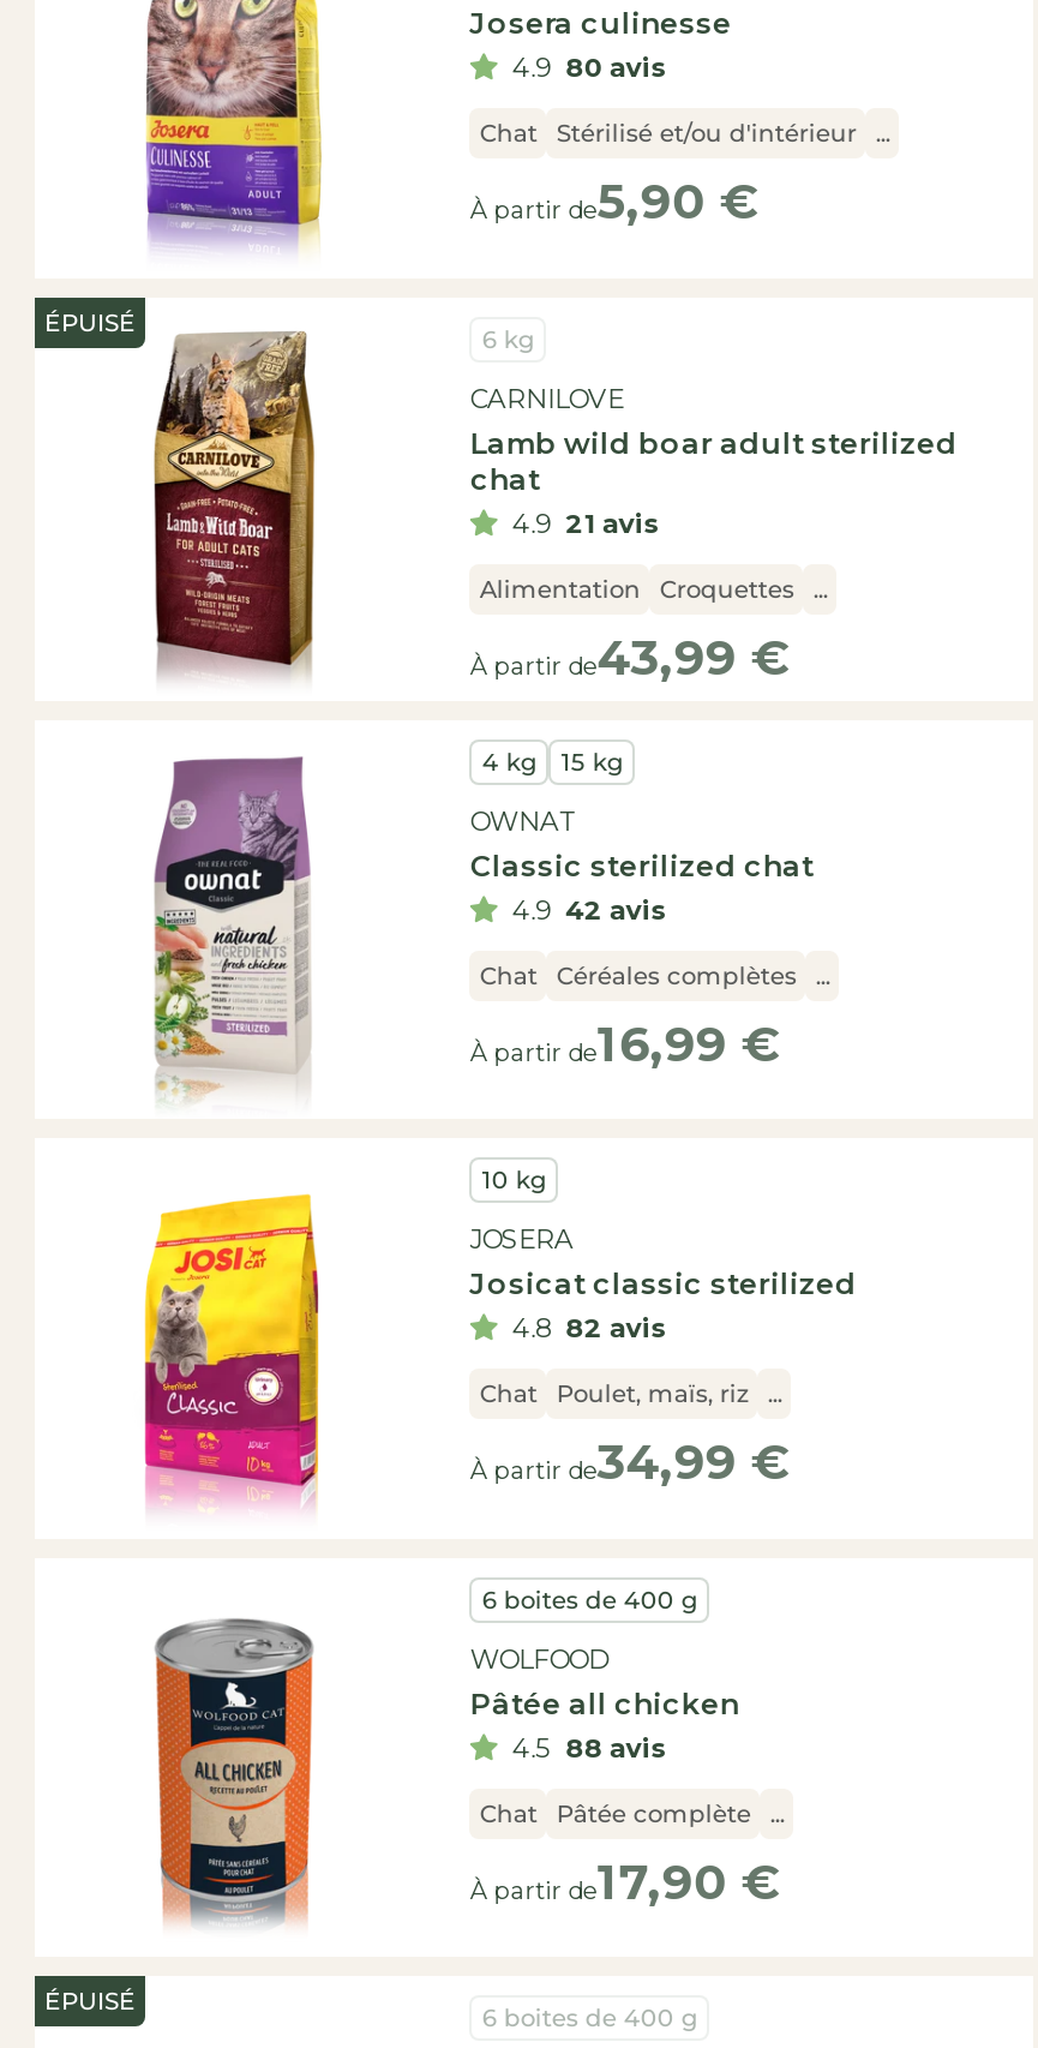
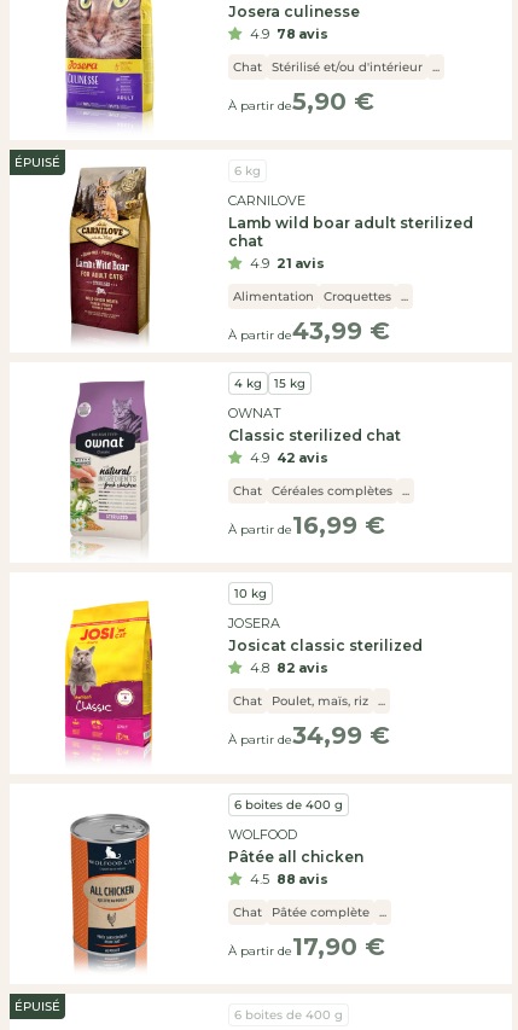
[512,52,667,85] 4.9 80 avis -> [250,26,328,43] 4.9 78 avis

